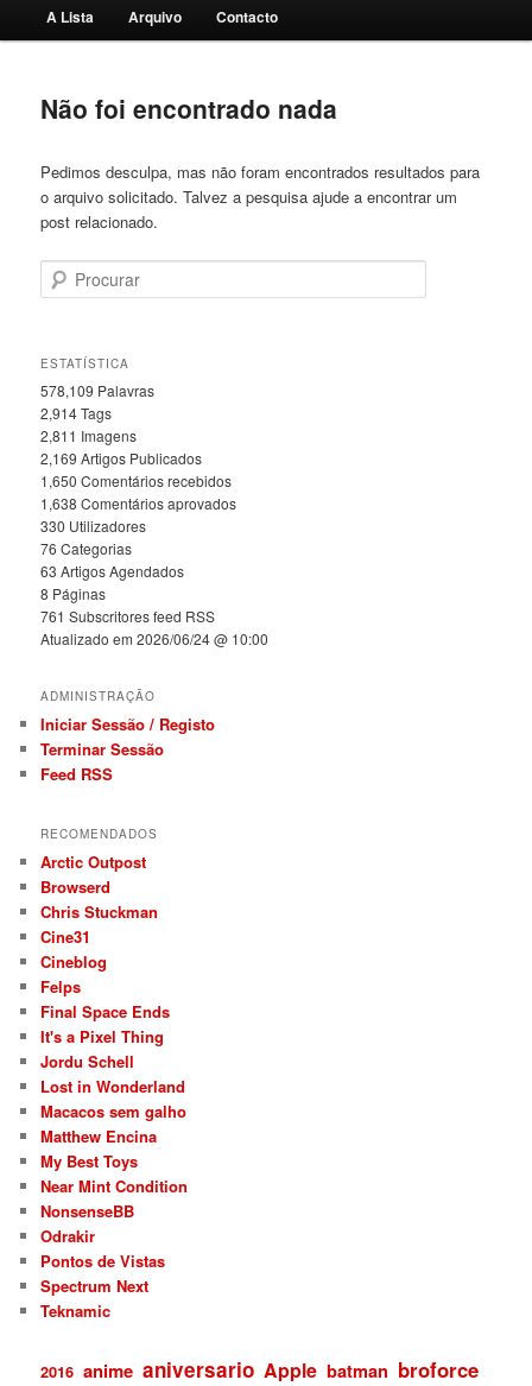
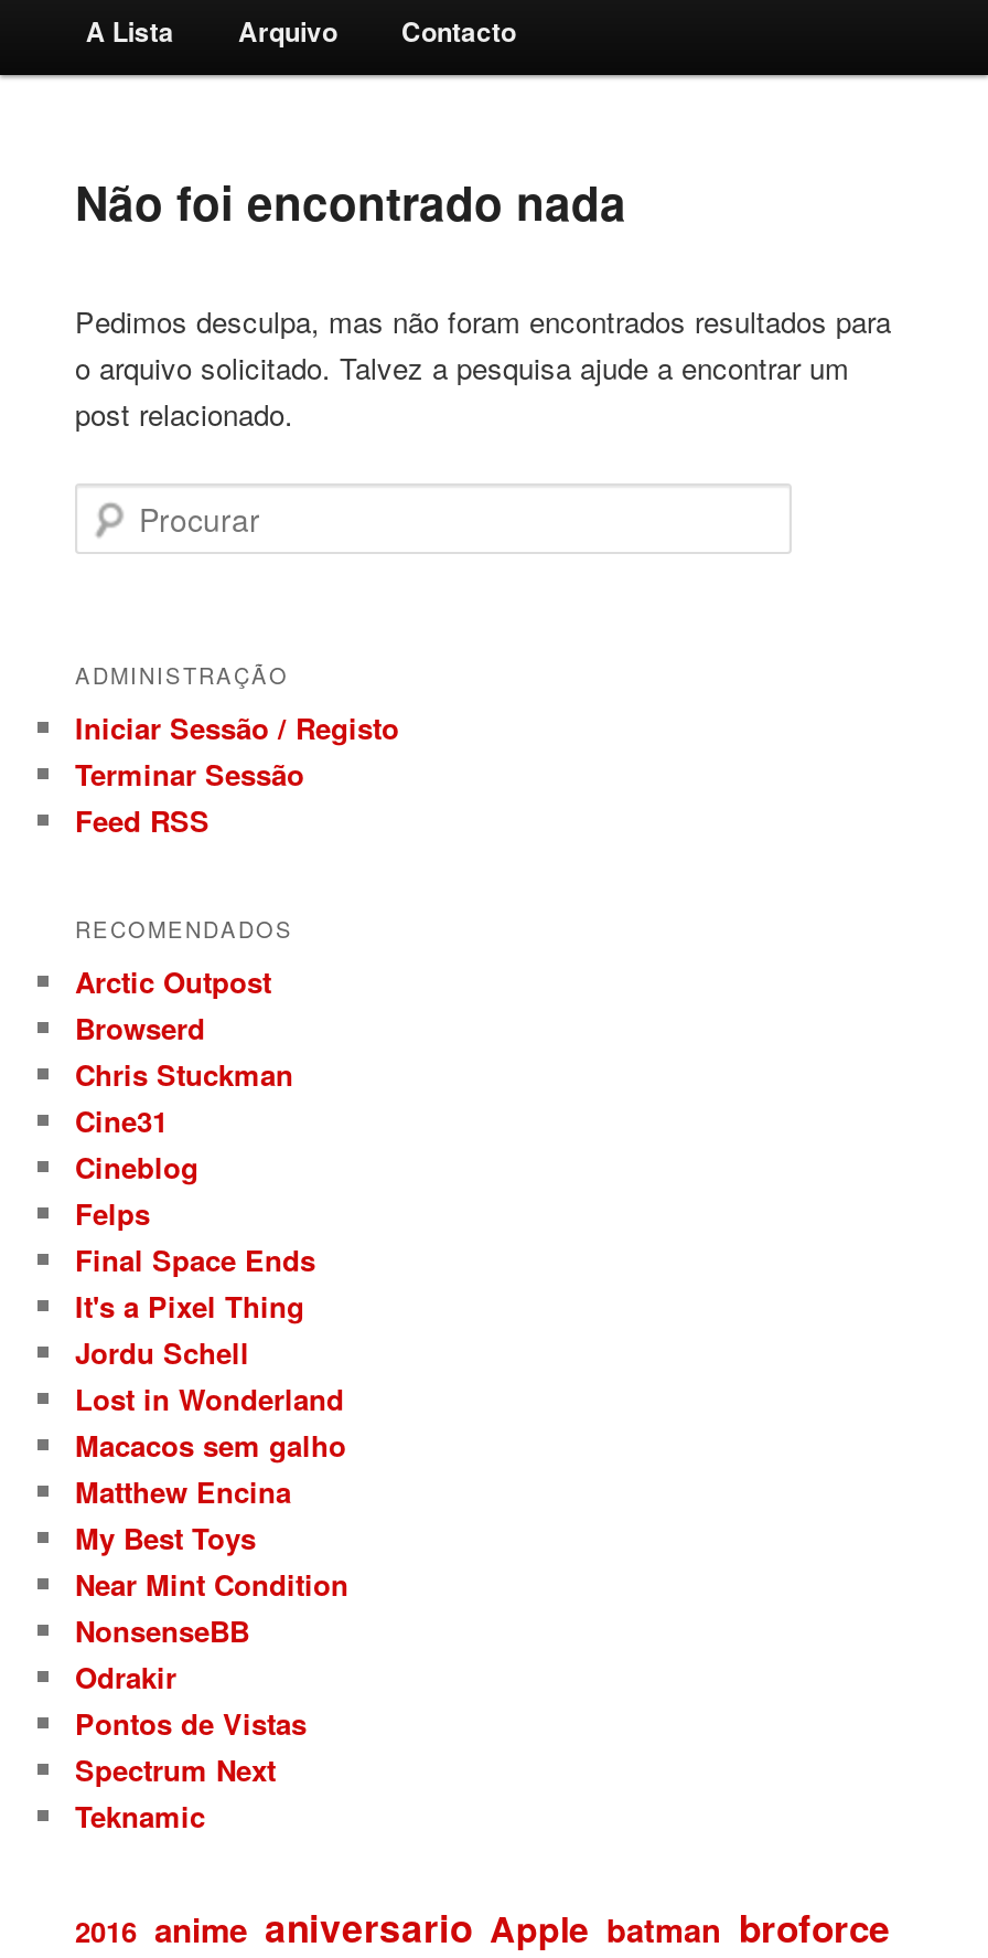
[40,355,268,648] ESTATÍSTICA | 578,109 Palavras | 2,914 Tags | 2,811 Imagens | 2,169 Artigos Publicados | 1,650 Comentários recebidos | 1,638 Comentários aprovados | 330 Utilizadores | 76 Categorias | 63 Artigos Agendados | 8 Páginas | 761 Subscritores feed RSS | Atualizado em 2026/06/24 @ 10:00 -> none

